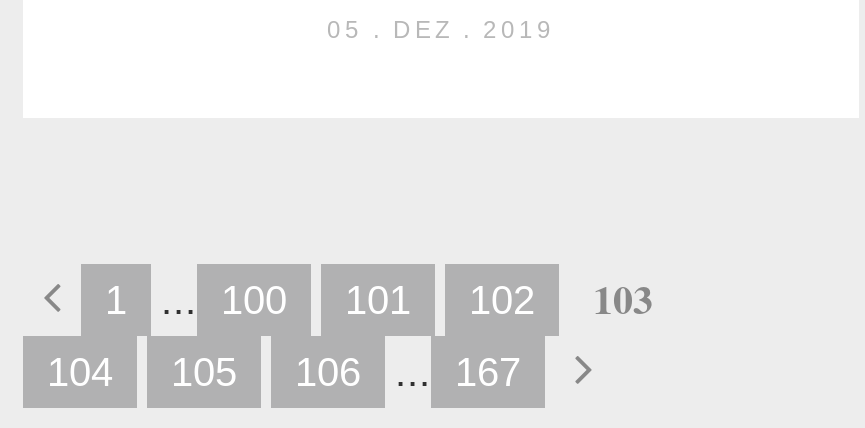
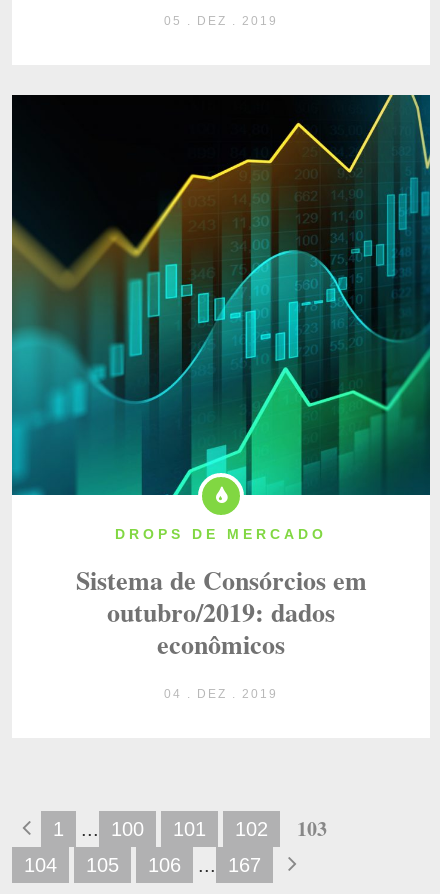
none -> [11,94,431,701] [image] | DROPS DE MERCADO | Sistema de Consórcios em | outubro/2019: dados | econômicos | 04 . DEZ . 2019

